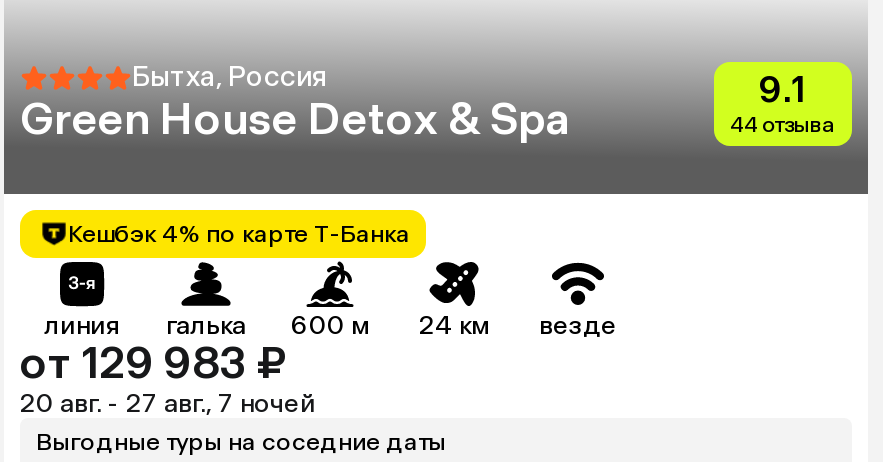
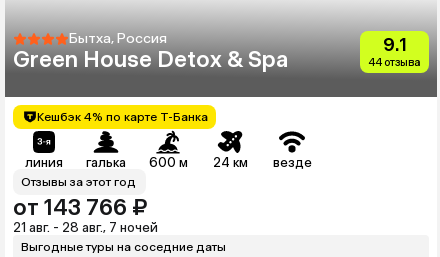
[20,336,316,418] от 129 983 ₽ | 20 авг. - 27 авг., 7 ночей -> [13,175,158,235] Отзывы за этот год | от 143 766 ₽ | 21 авг. - 28 авг., 7 ночей

